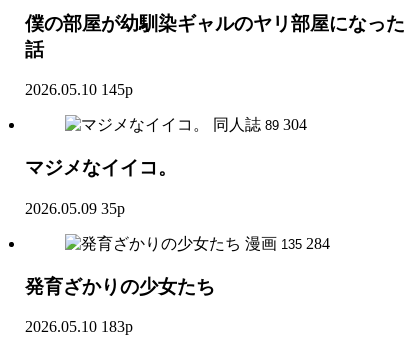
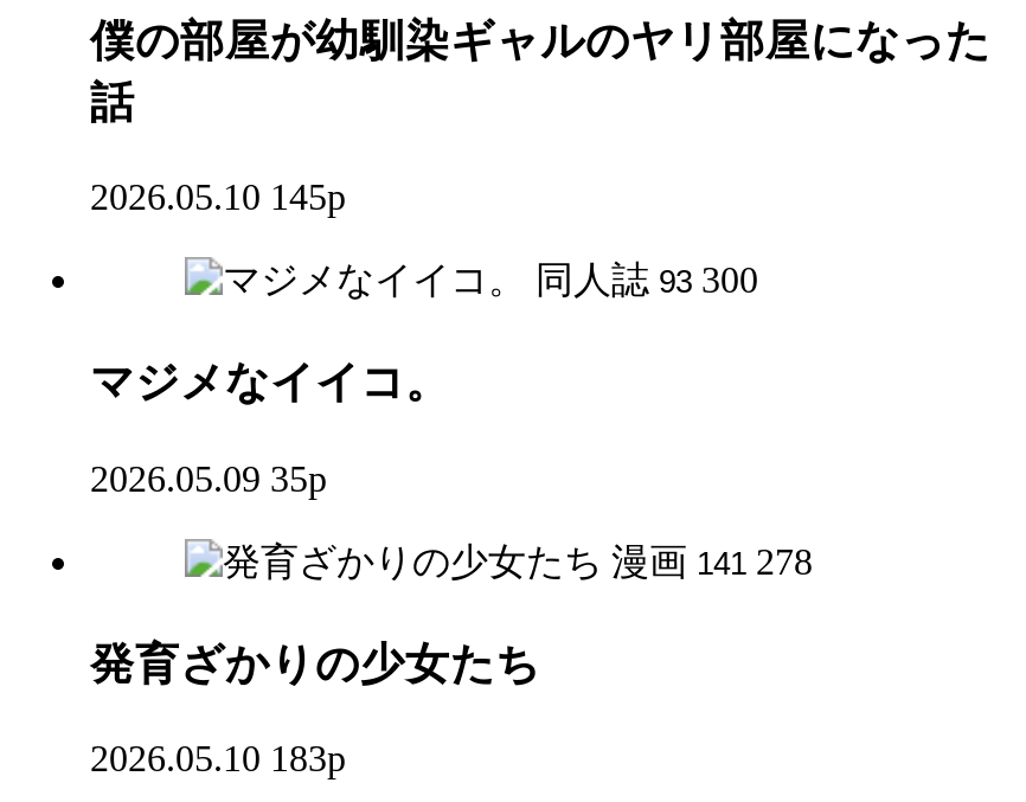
[213,116,307,133] 同人誌 89 304 -> [536,260,758,301] 同人誌 93 300
[245,235,330,252] 漫画 135 284 -> [611,541,813,581] 漫画 141 278

